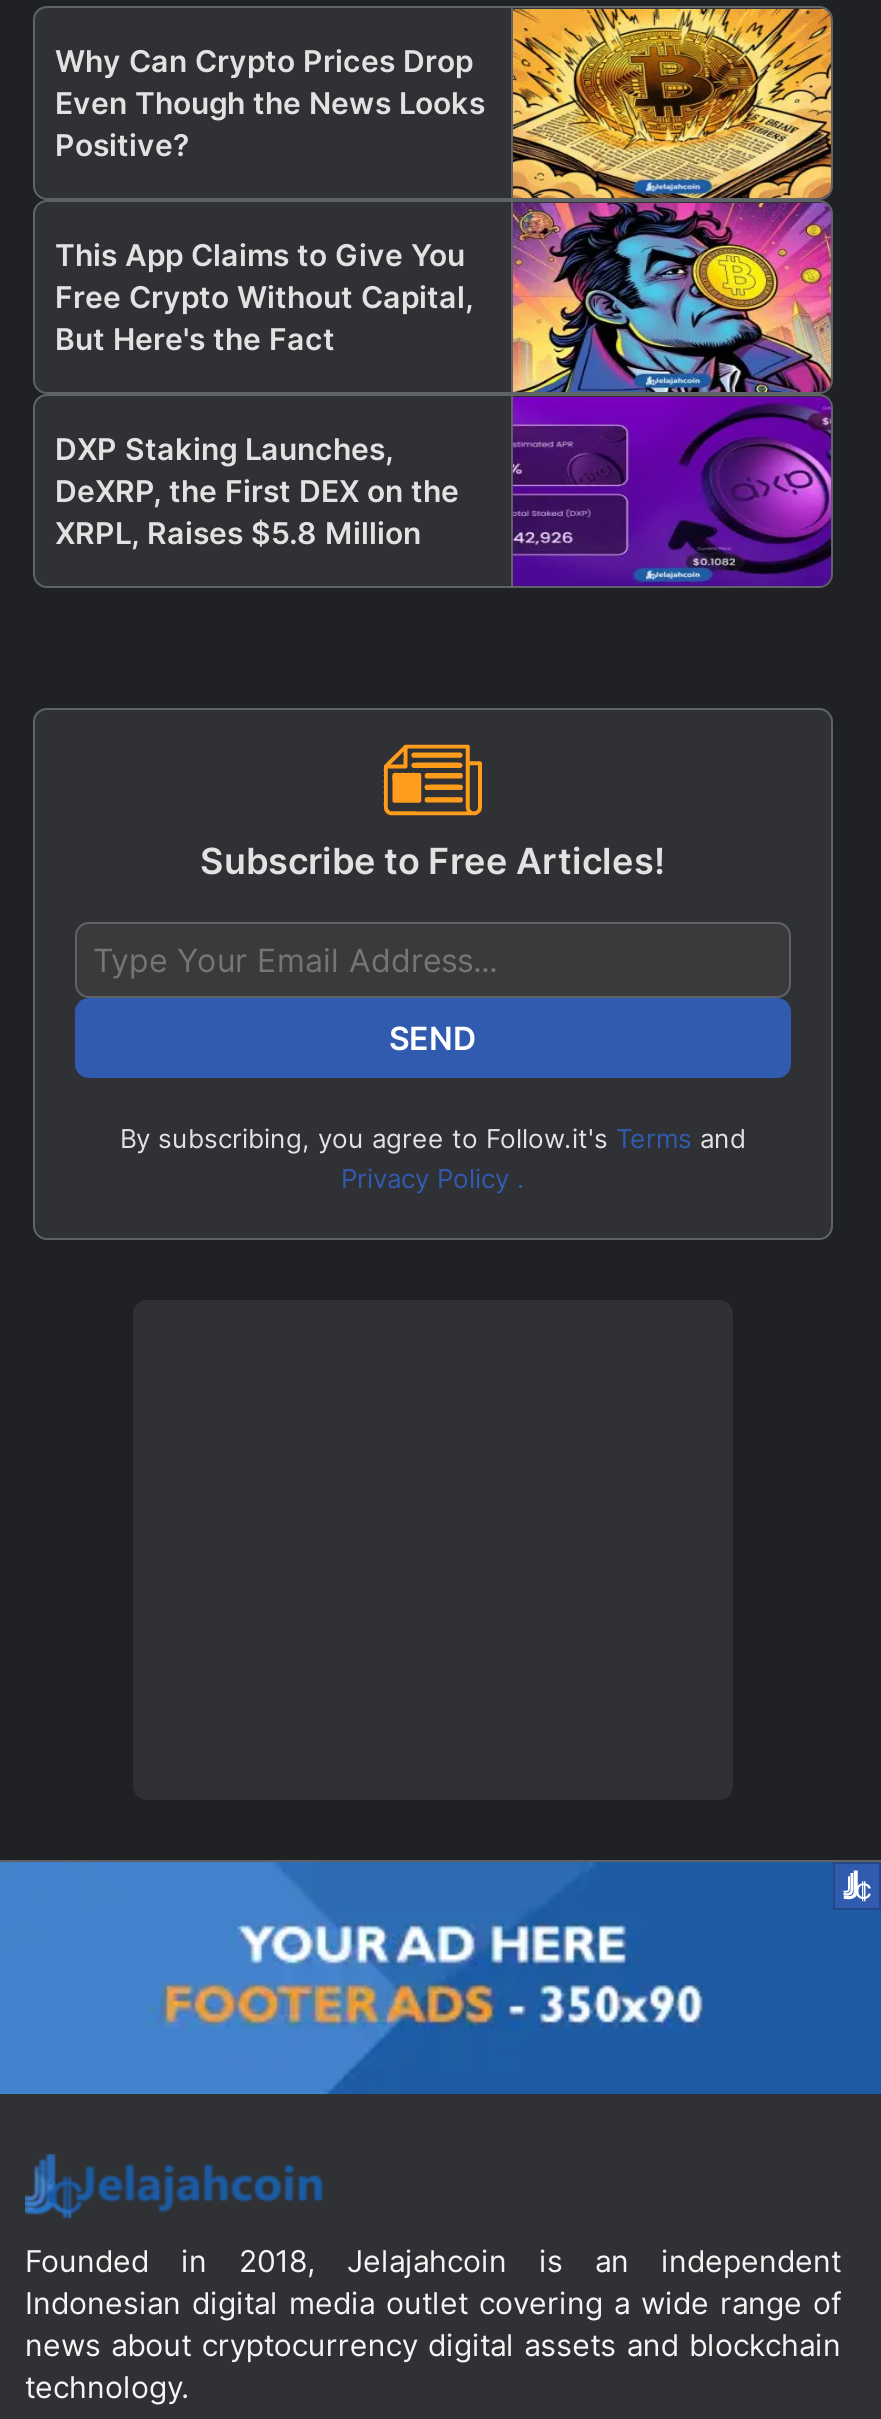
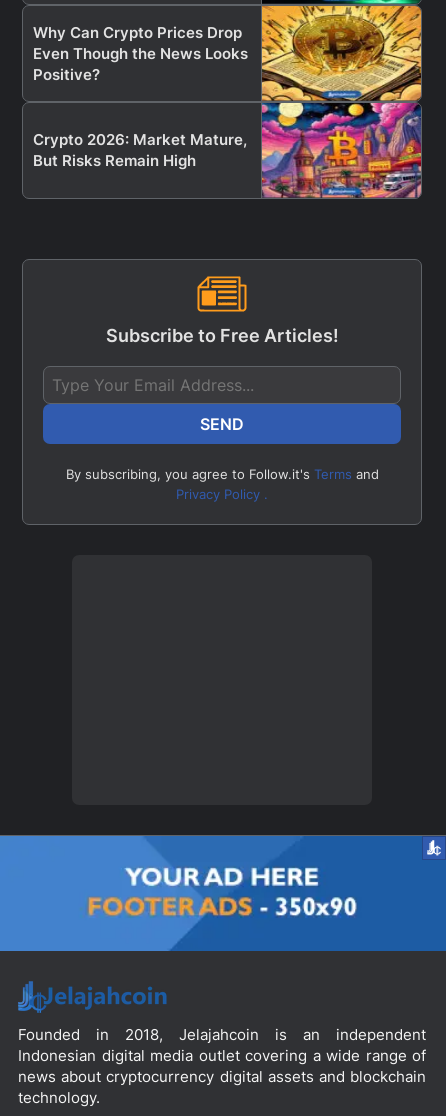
[55,201,833,587] [image] | This App Claims to Give You | Free Crypto Without Capital, | But Here's the Fact | DXP Staking Launches, | DeXRP, the First DEX on the | XRPL, Raises $5.8 Million -> [33,81,422,199] [image] | Crypto 2026: Market Mature, | But Risks Remain High

